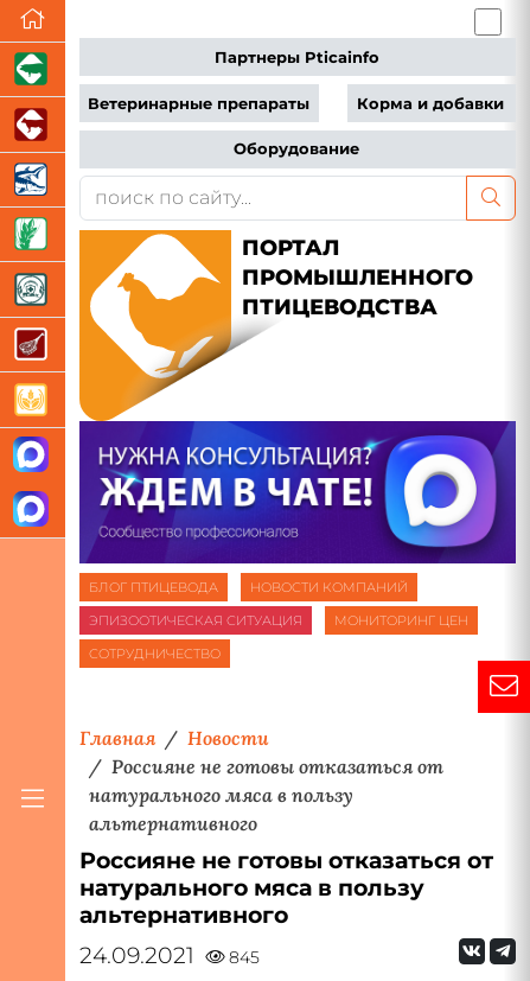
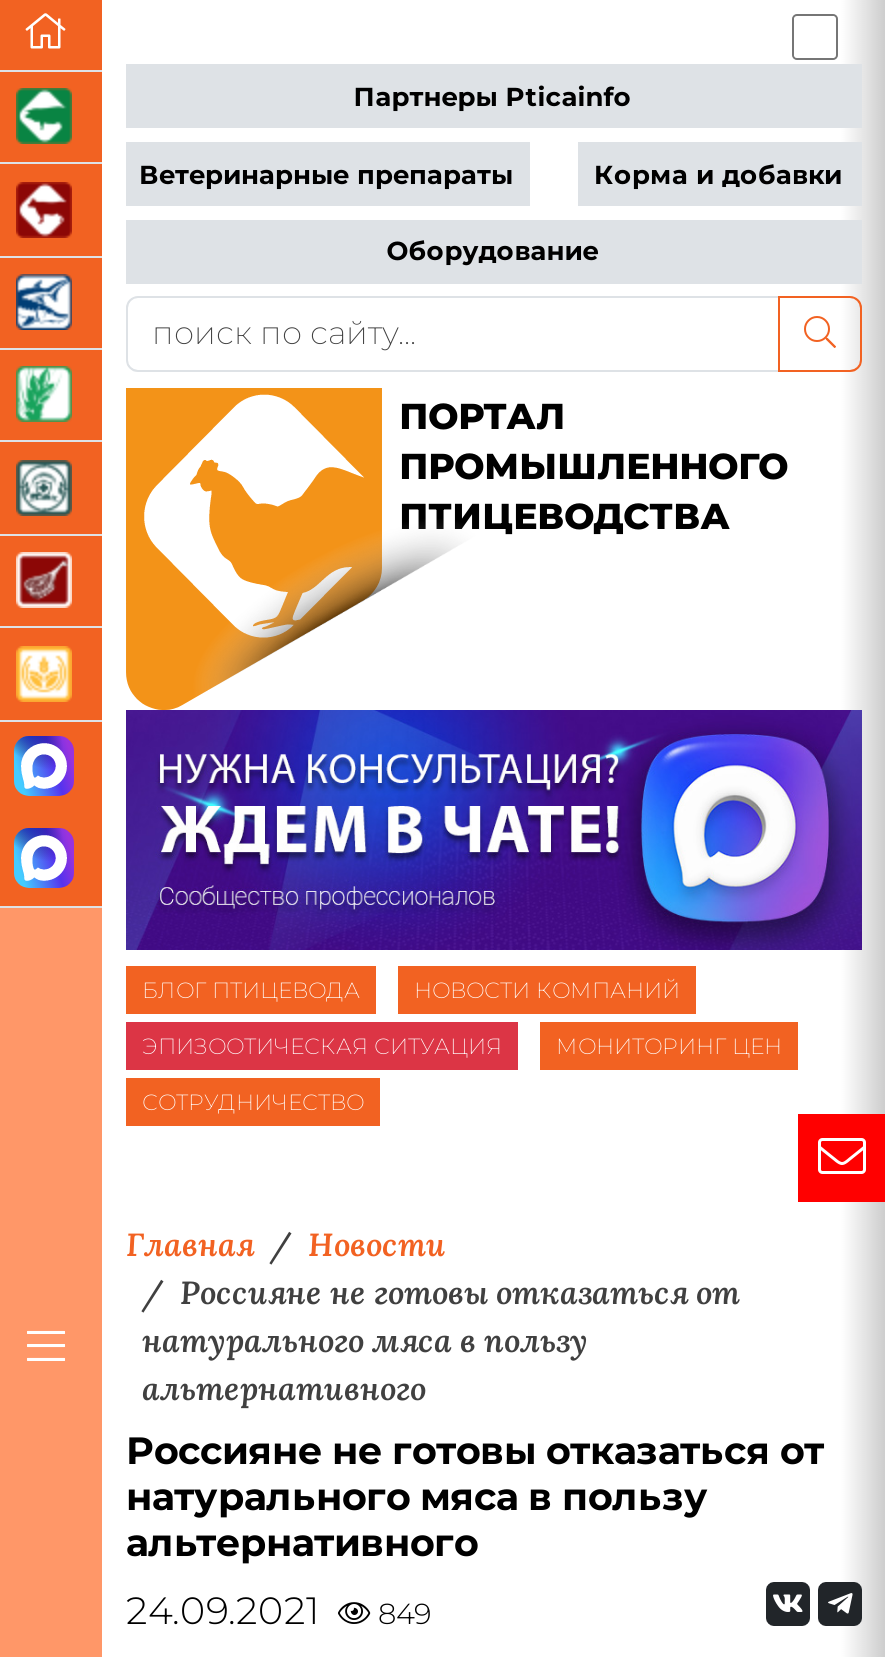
[79,941,260,969] 24.09.2021 845 -> [126,1586,430,1634] 24.09.2021 849

